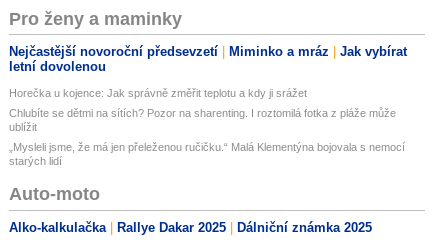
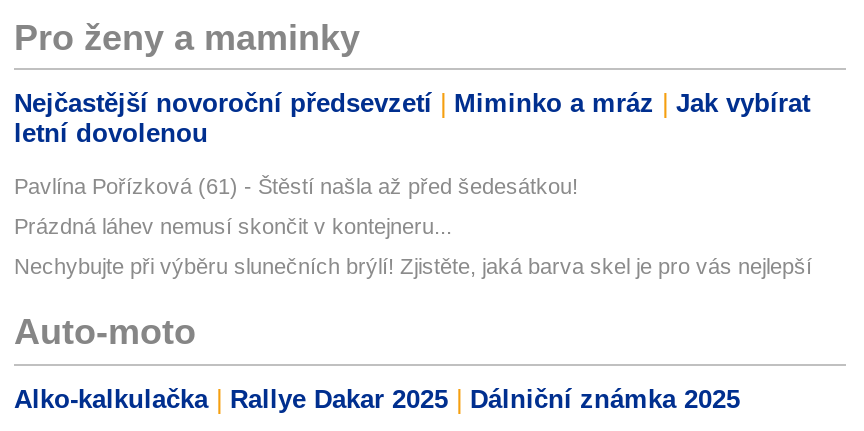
[9,87,307,99] Horečka u kojence: Jak správně změřit teplotu a kdy ji srážet -> [14,175,578,199] Pavlína Pořízková (61) - Štěstí našla až před šedesátkou!
[9,107,396,133] Chlubíte se dětmi na sítích? Pozor na sharenting. I roztomilá fotka z pláže může | ublížit -> [14,215,452,239] Prázdná láhev nemusí skončit v kontejneru...
[9,141,405,167] „Mysleli jsme, že má jen přeleženou ručičku.“ Malá Klementýna bojovala s nemocí | starých lidí -> [14,255,812,279] Nechybujte při výběru slunečních brýlí! Zjistěte, jaká barva skel je pro vás nejlepší

